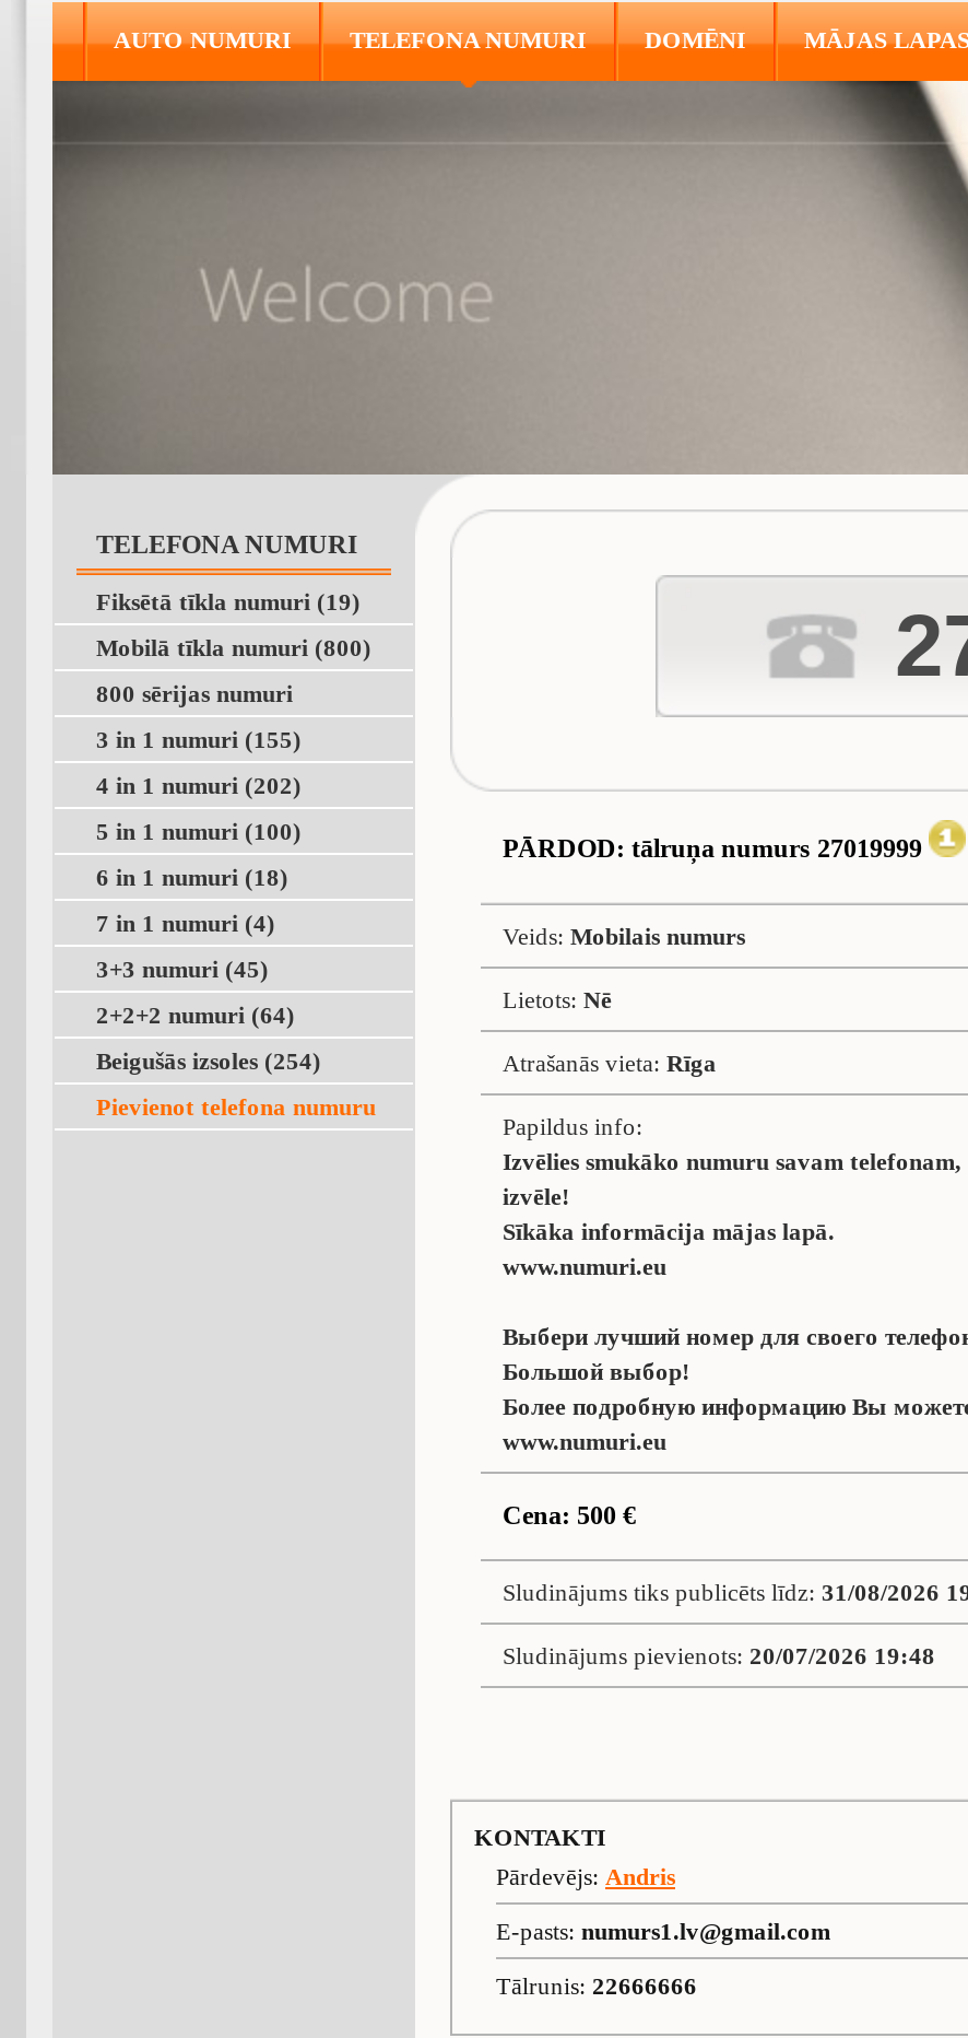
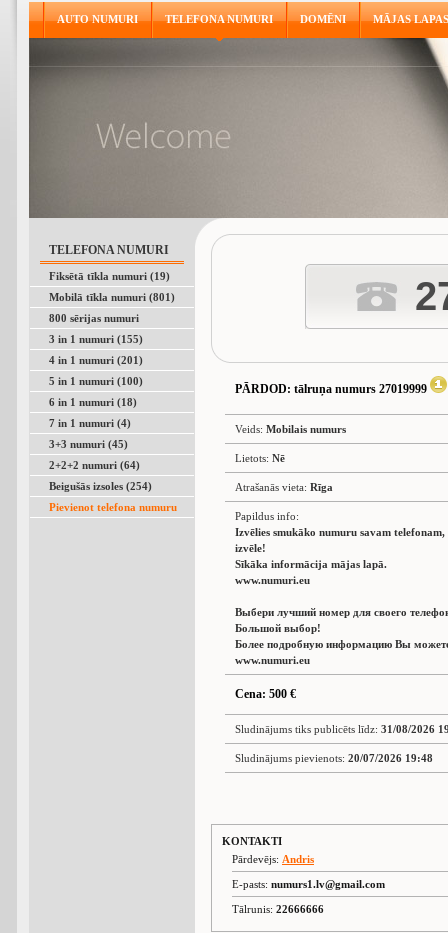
[96,634,371,660] Mobilā tīkla numuri (800) -> [49,291,175,303] Mobilā tīkla numuri (801)
[96,772,302,798] 4 in 1 numuri (202) -> [49,354,143,366] 4 in 1 numuri (201)

